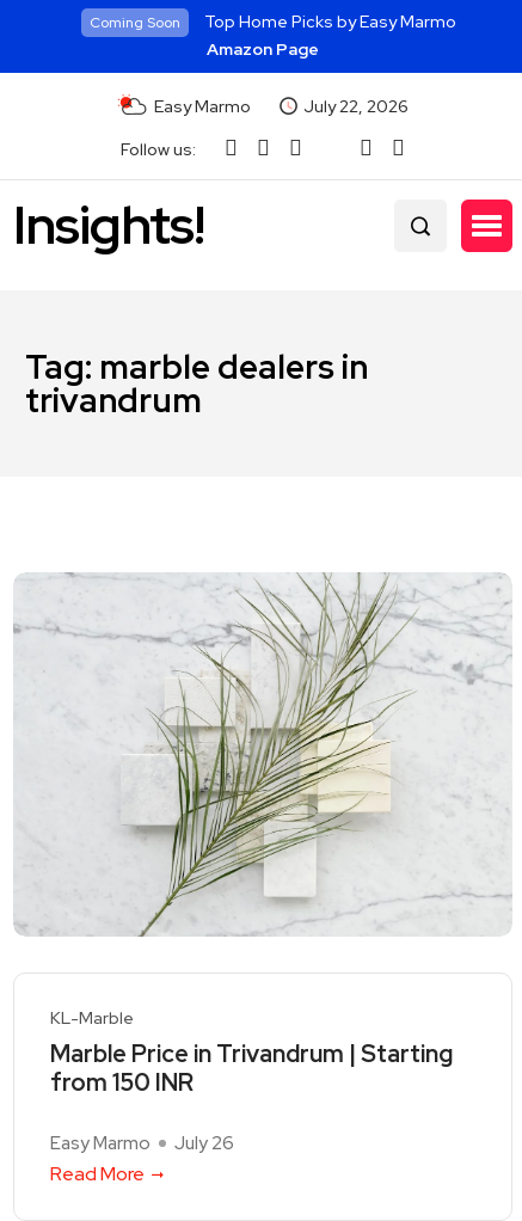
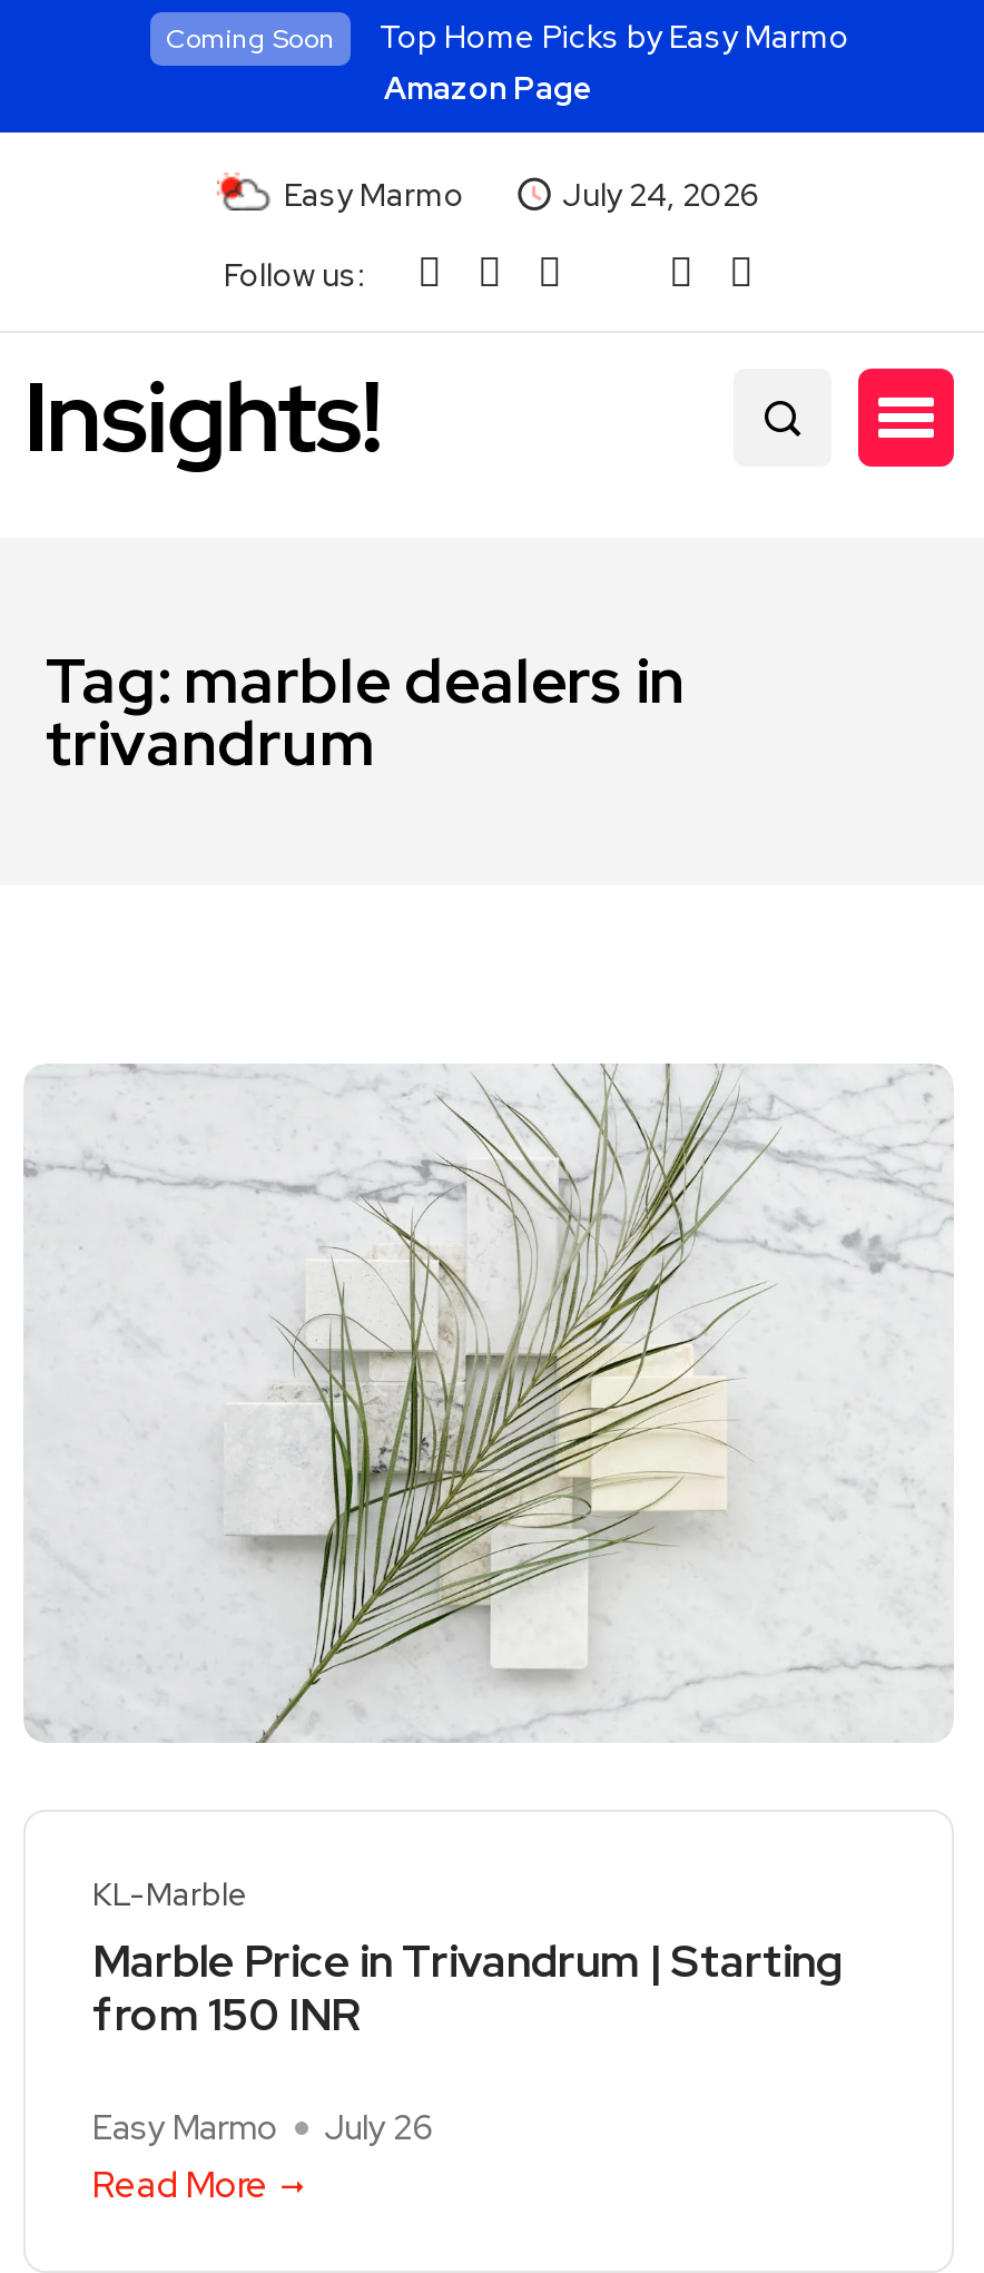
[303,96,408,117] July 22, 2026 -> [562,175,760,215] July 24, 2026

